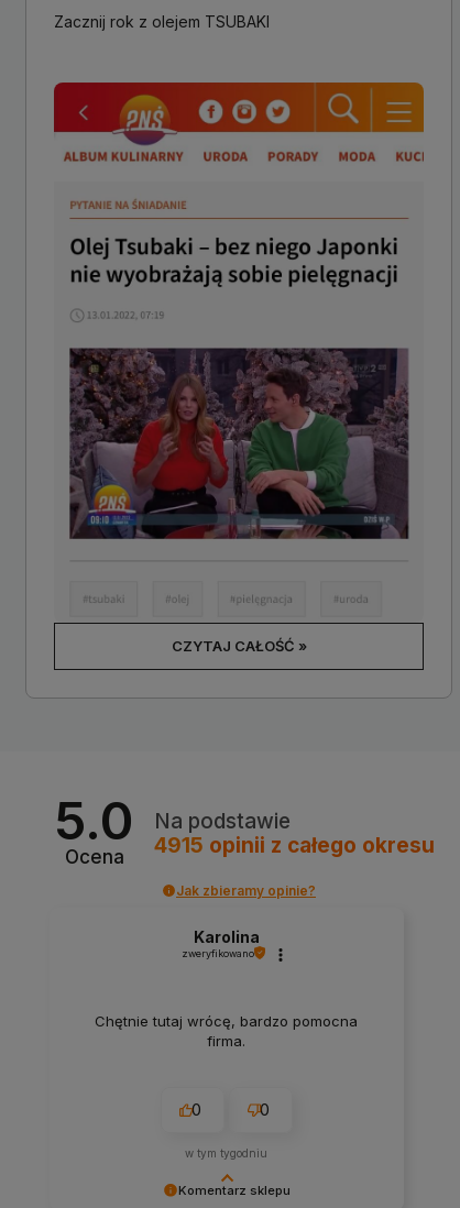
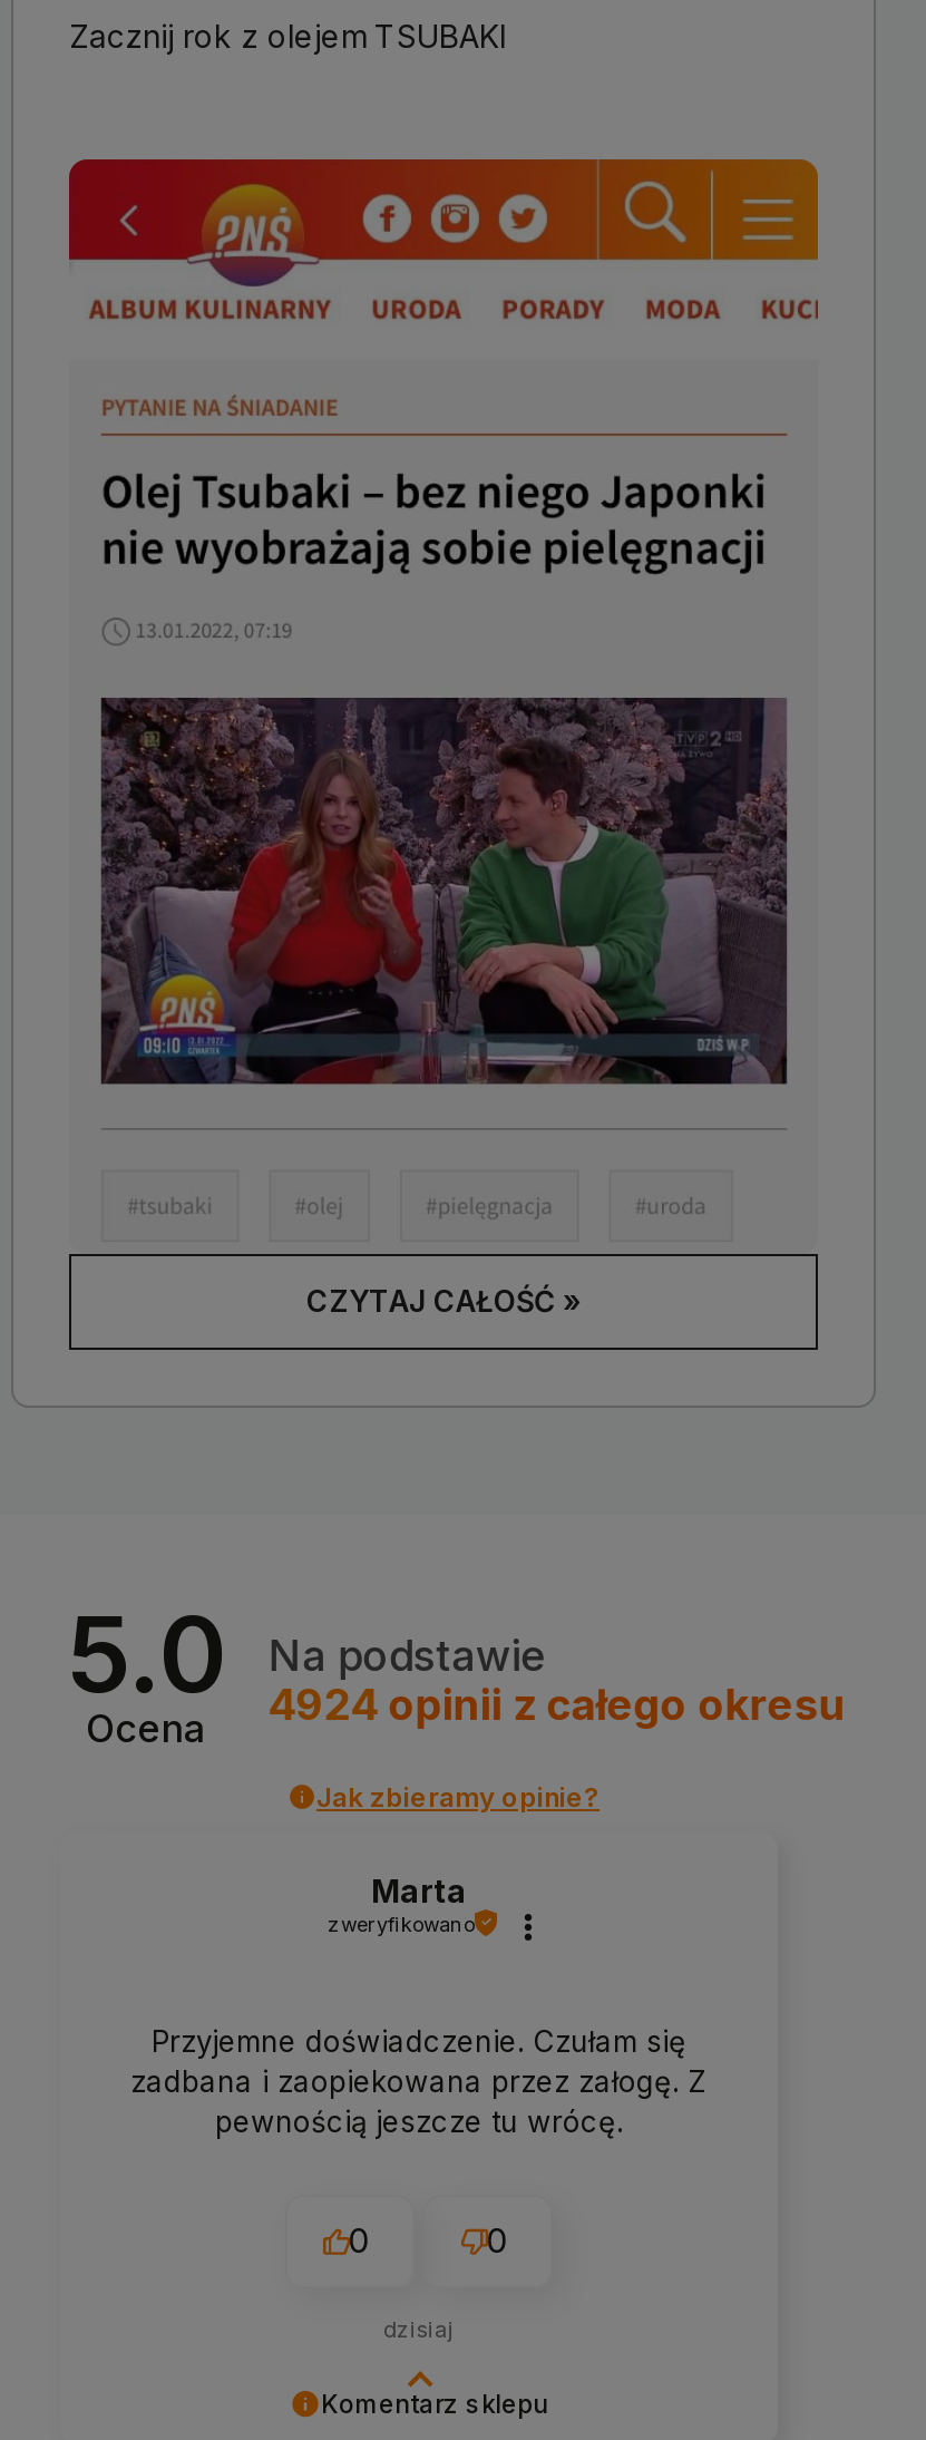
[155,833,435,858] 4915 opinii z całego okresu -> [268,1680,846,1732] 4924 opinii z całego okresu
[194,927,260,946] Karolina -> [371,1871,467,1909] Marta
[95,1013,358,1050] Chętnie tutaj wrócę, bardzo pomocna | firma. -> [130,2024,708,2140] Przyjemne doświadczenie. Czułam się | zadbana i zaopiekowana przez załogę. Z | pewnością jeszcze tu wrócę.
[185,1146,268,1159] w tym tygodniu -> [383,2315,455,2342] dzisiaj

